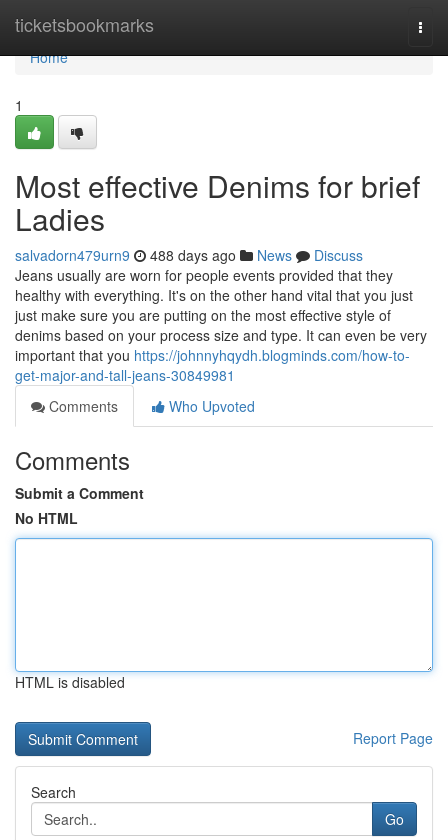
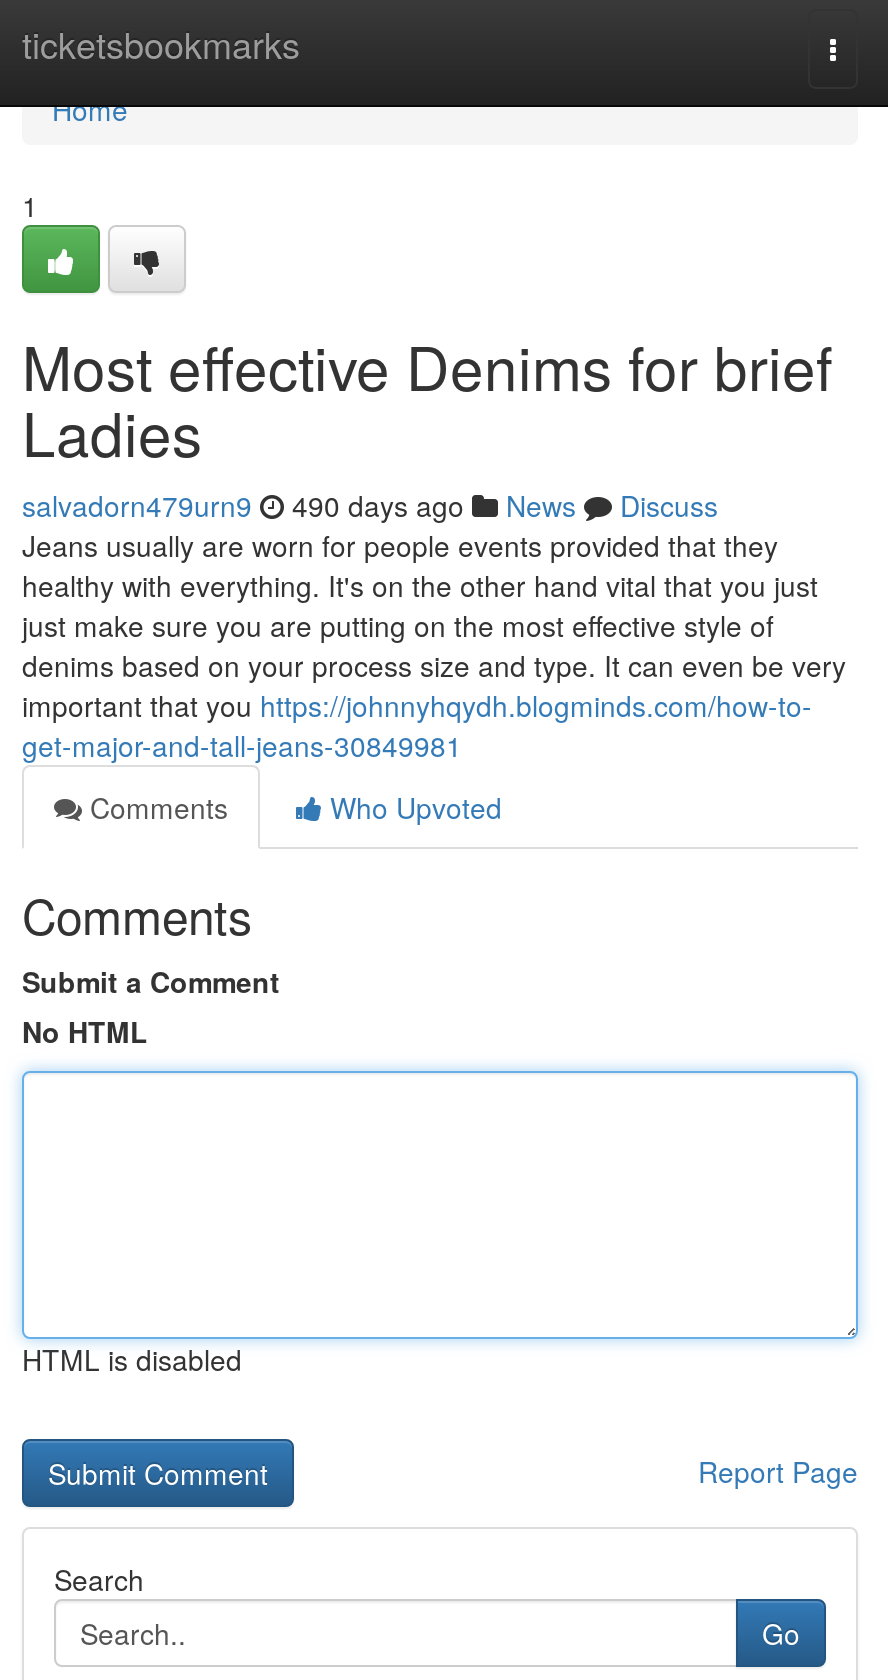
[15,245,363,265] salvadorn479urn9 488 days ago News Discuss -> [22,485,718,525] salvadorn479urn9 490 days ago News Discuss

